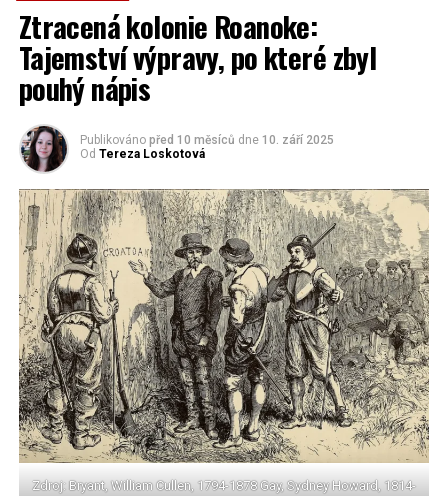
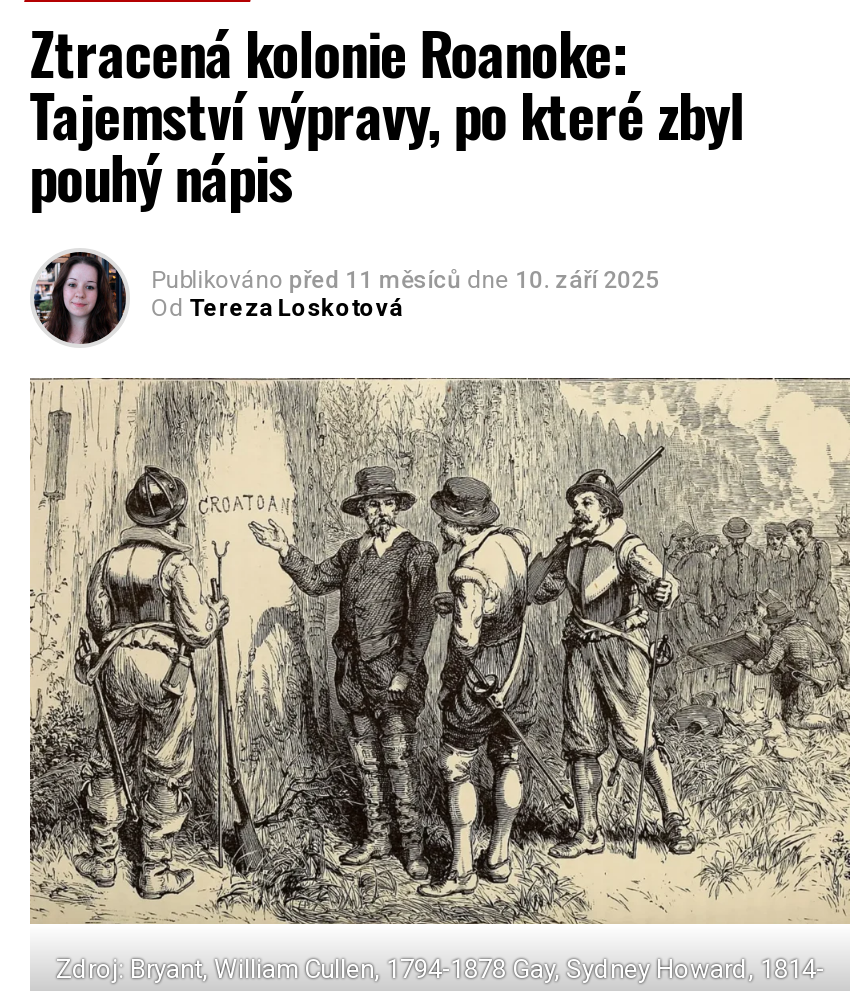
[80,133,334,147] Publikováno před 10 měsíců dne 10. září 2025 -> [151,266,659,294] Publikováno před 11 měsíců dne 10. září 2025

